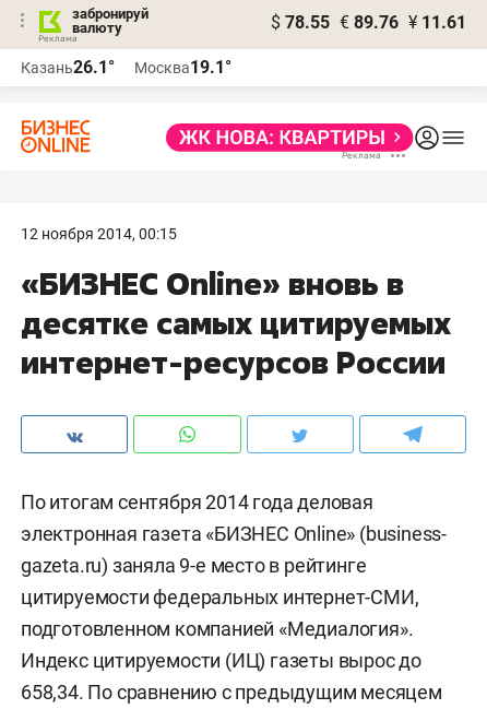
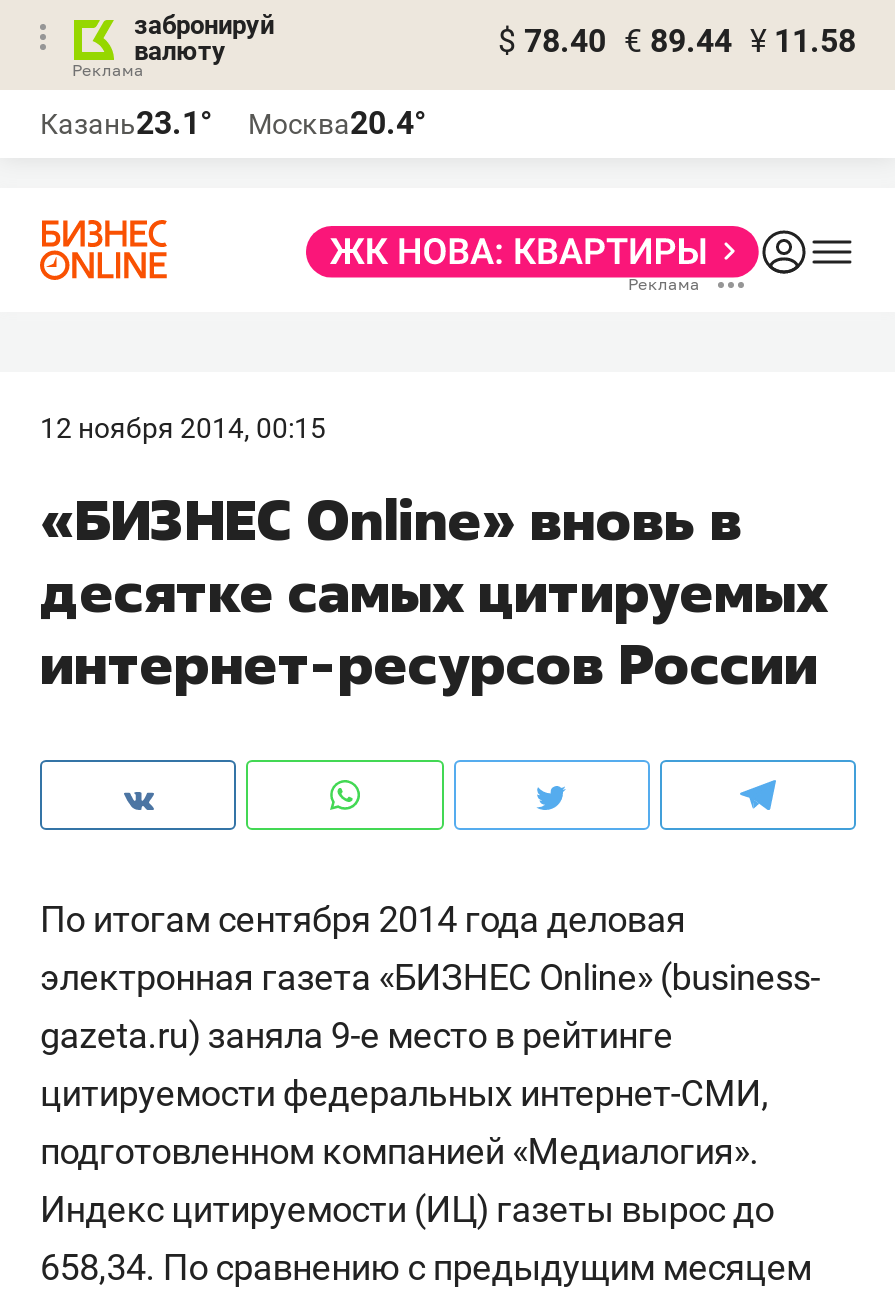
[271,12,466,33] $ 78.55 € 89.76 ¥ 11.61 -> [498,22,856,60] $ 78.40 € 89.44 ¥ 11.58
[21,57,115,78] Казань26.1° -> [40,104,212,142] Казань23.1°
[134,57,231,78] Москва19.1° -> [248,104,426,142] Москва20.4°

